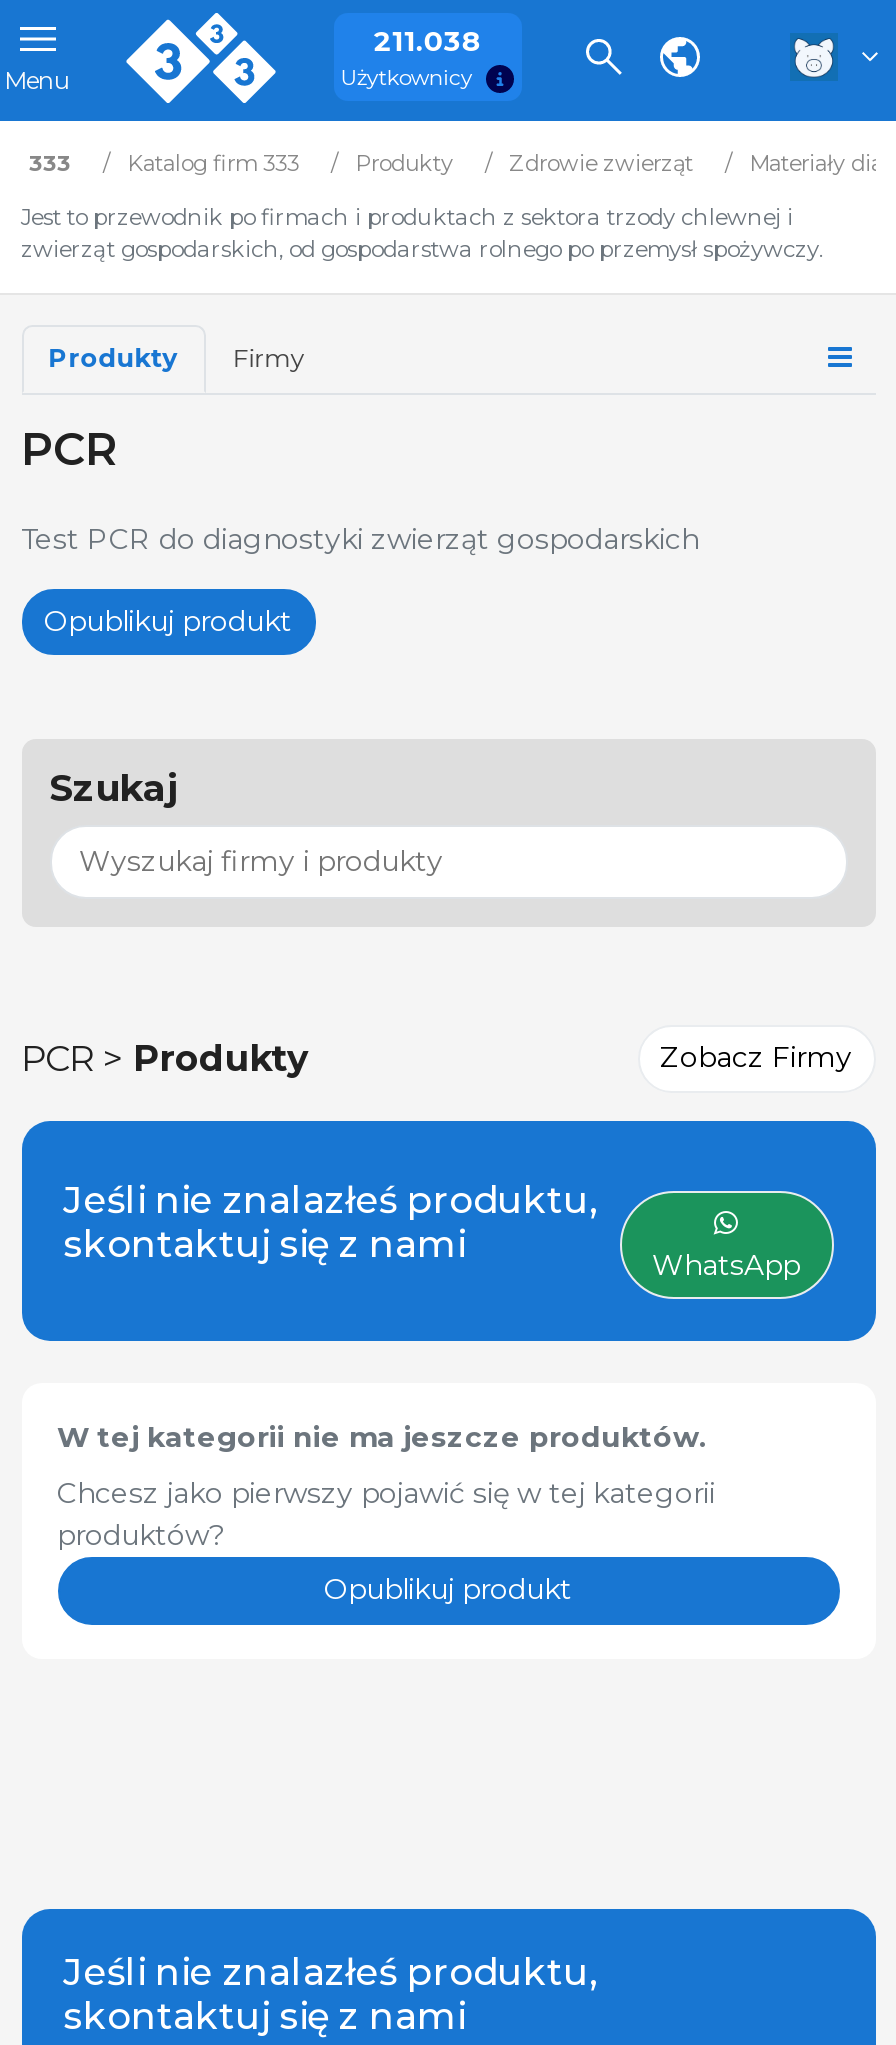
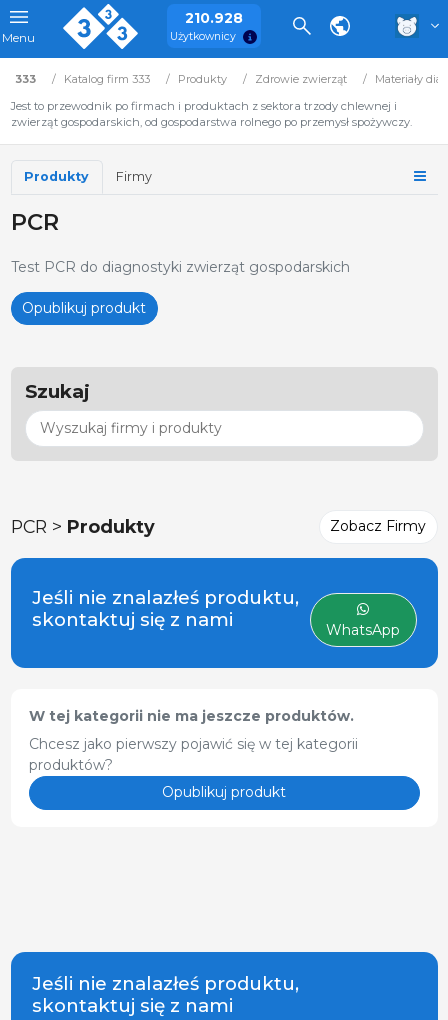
[374,22,482,58] 211.038 -> [185,8,243,26] 210.928

